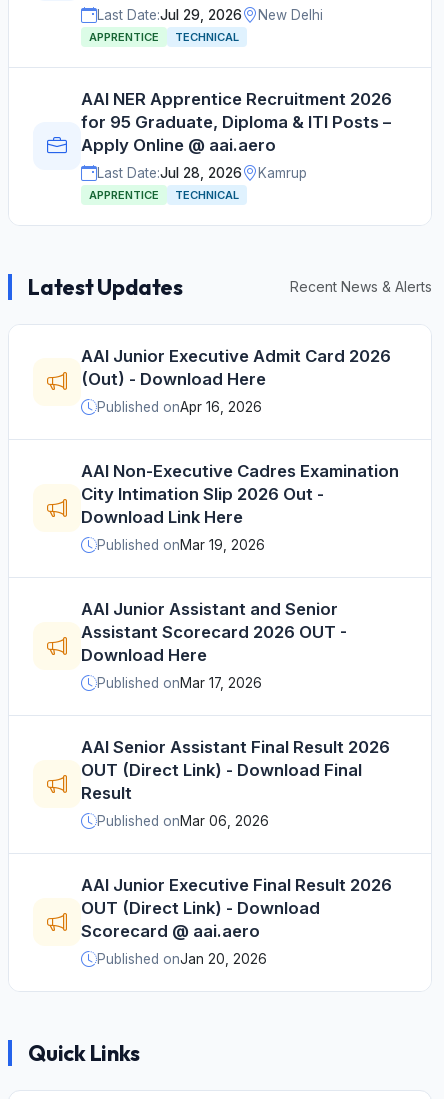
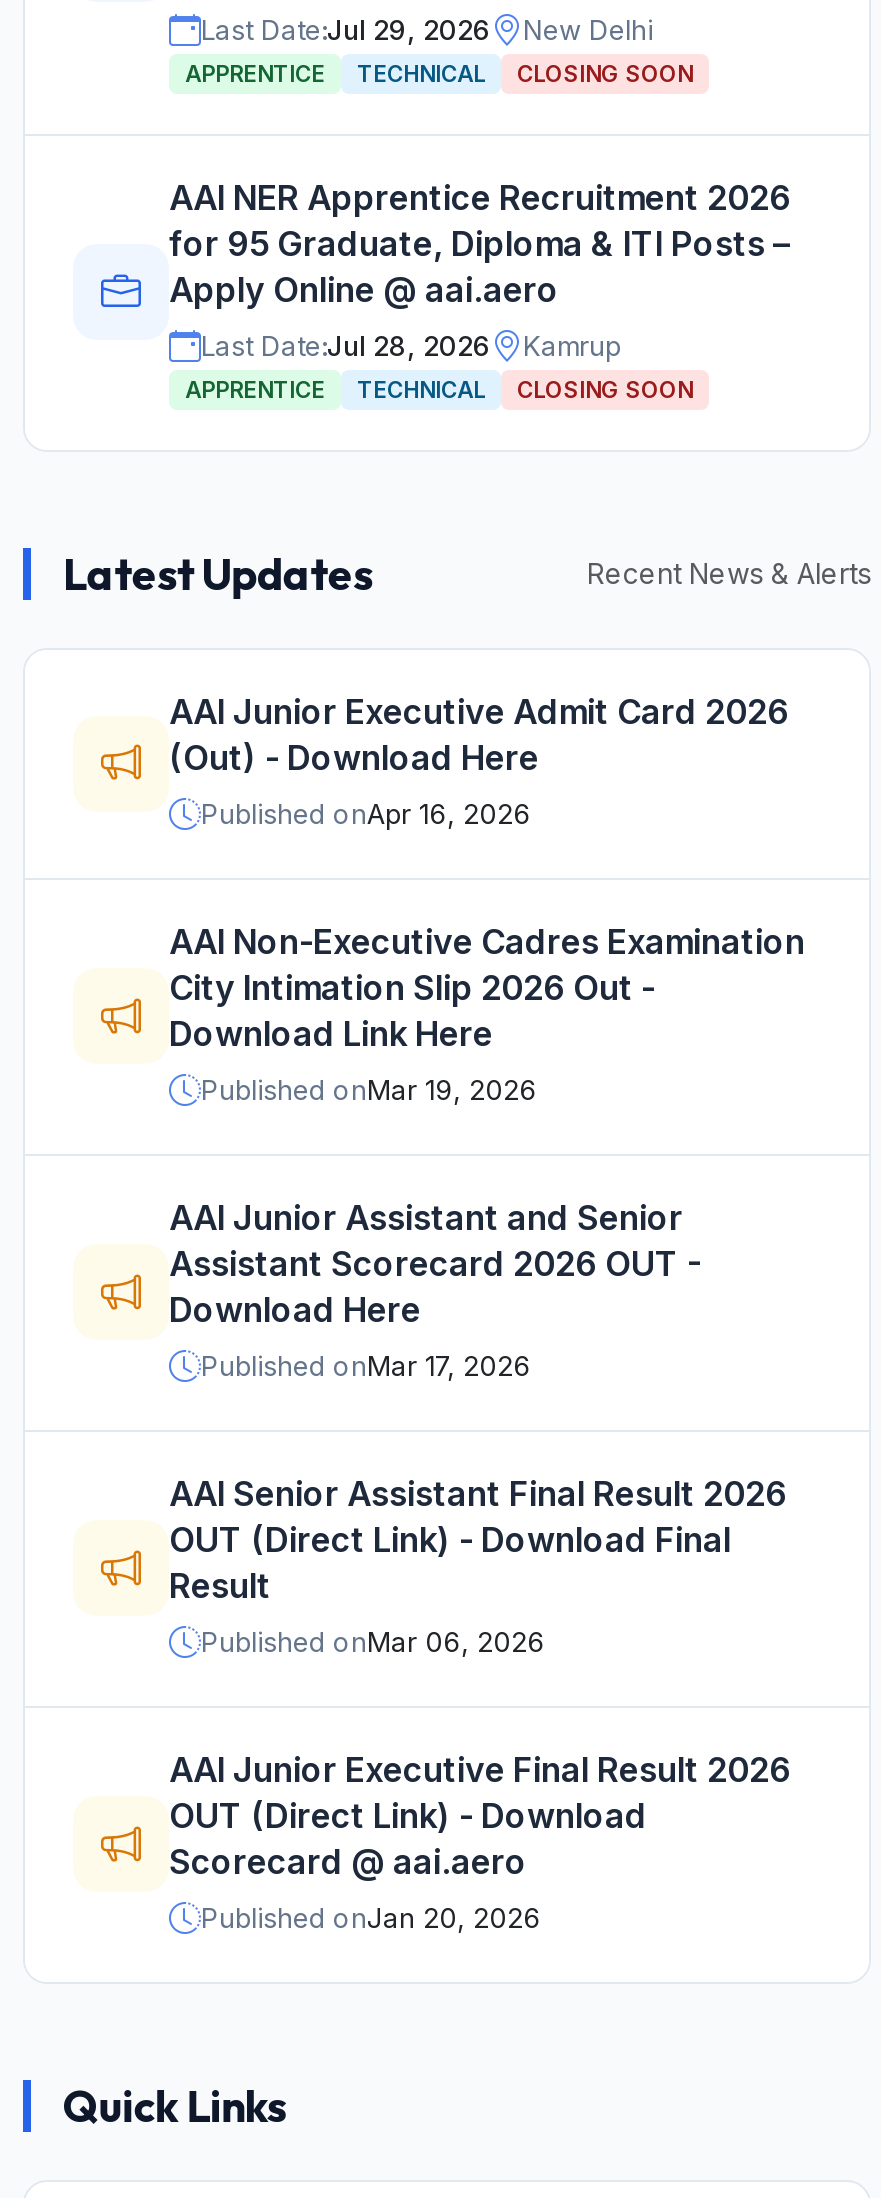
none -> [517,59,693,87] CLOSING SOON
none -> [517,375,693,403] CLOSING SOON

